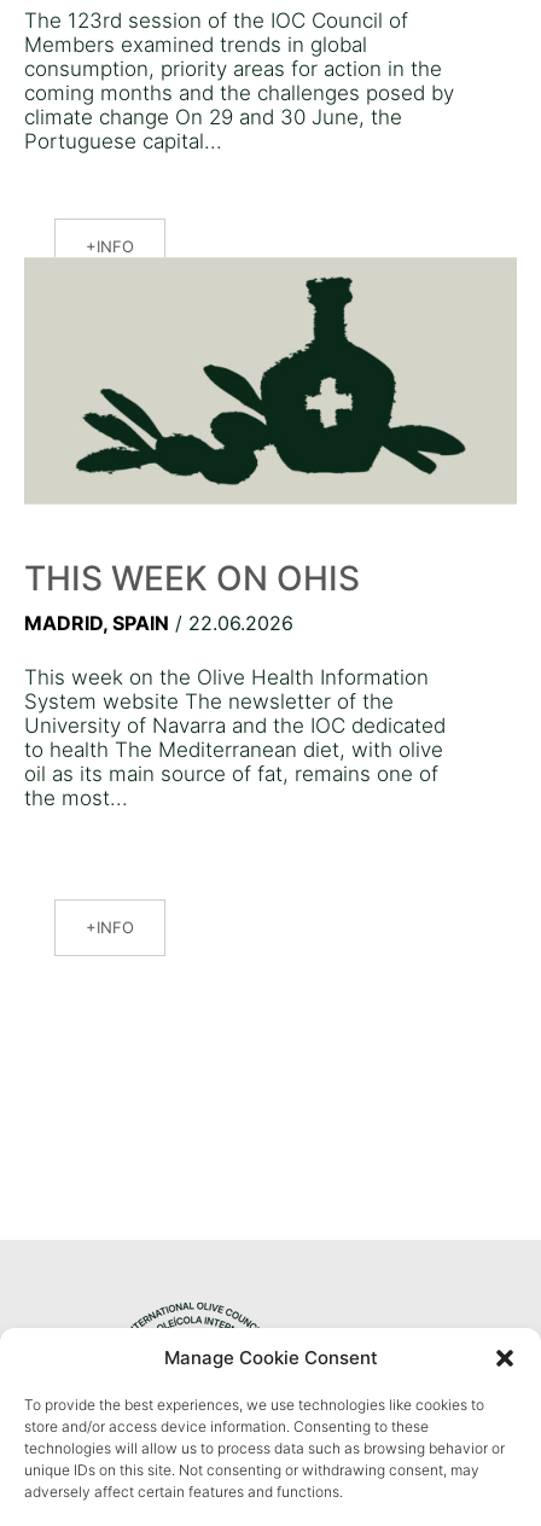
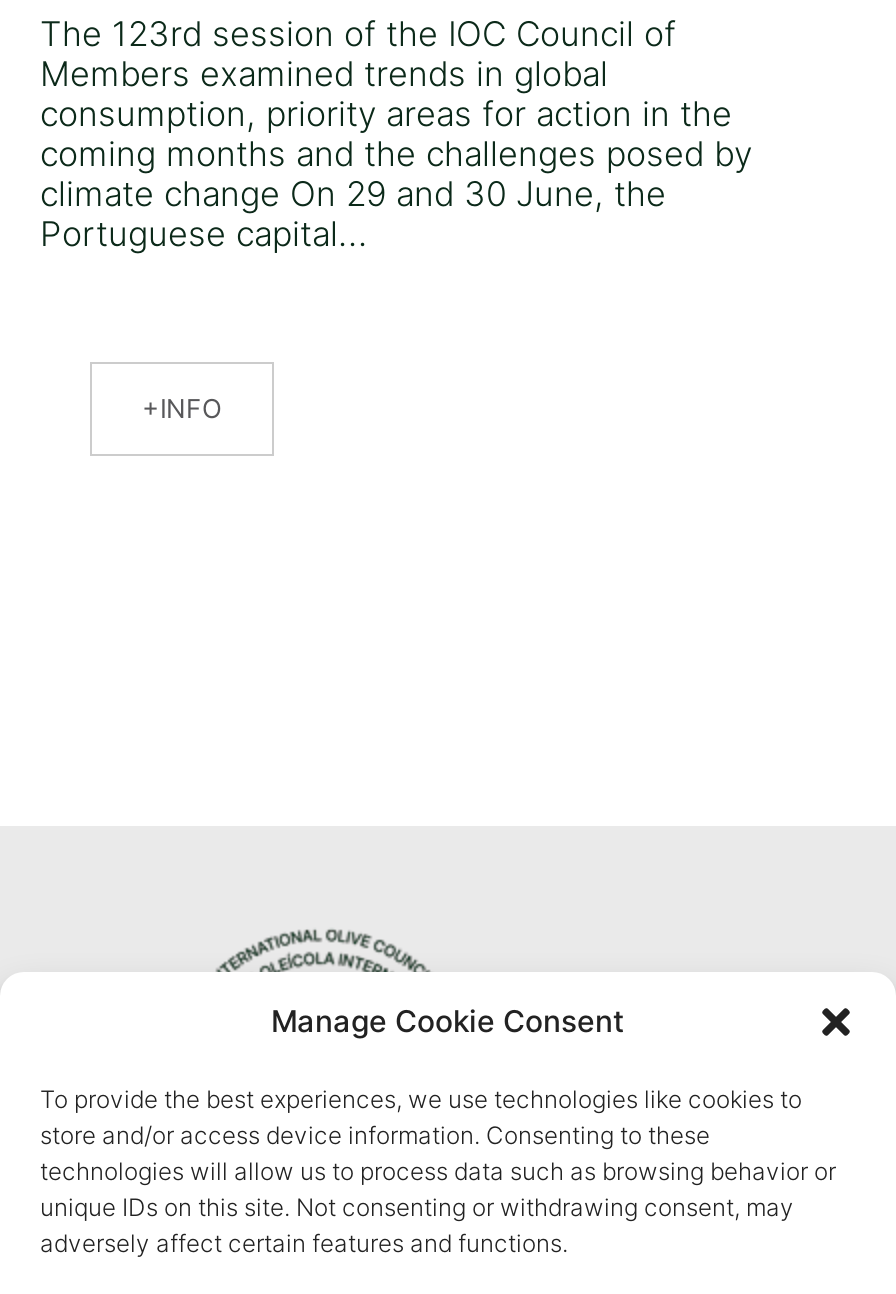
[24,257,517,502] [image] -> none
[24,558,446,809] THIS WEEK ON OHIS | MADRID, SPAIN / 22.06.2026 | This week on the Olive Health Information | System website The newsletter of the | University of Navarra and the IOC dedicated | to health The Mediterranean diet, with olive | oil as its main source of fat, remains one of | the most... -> none
[97,918,134,937] INFO -> none

